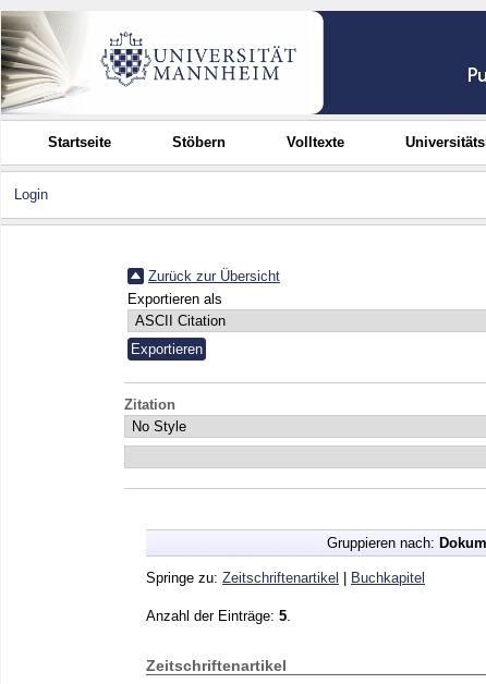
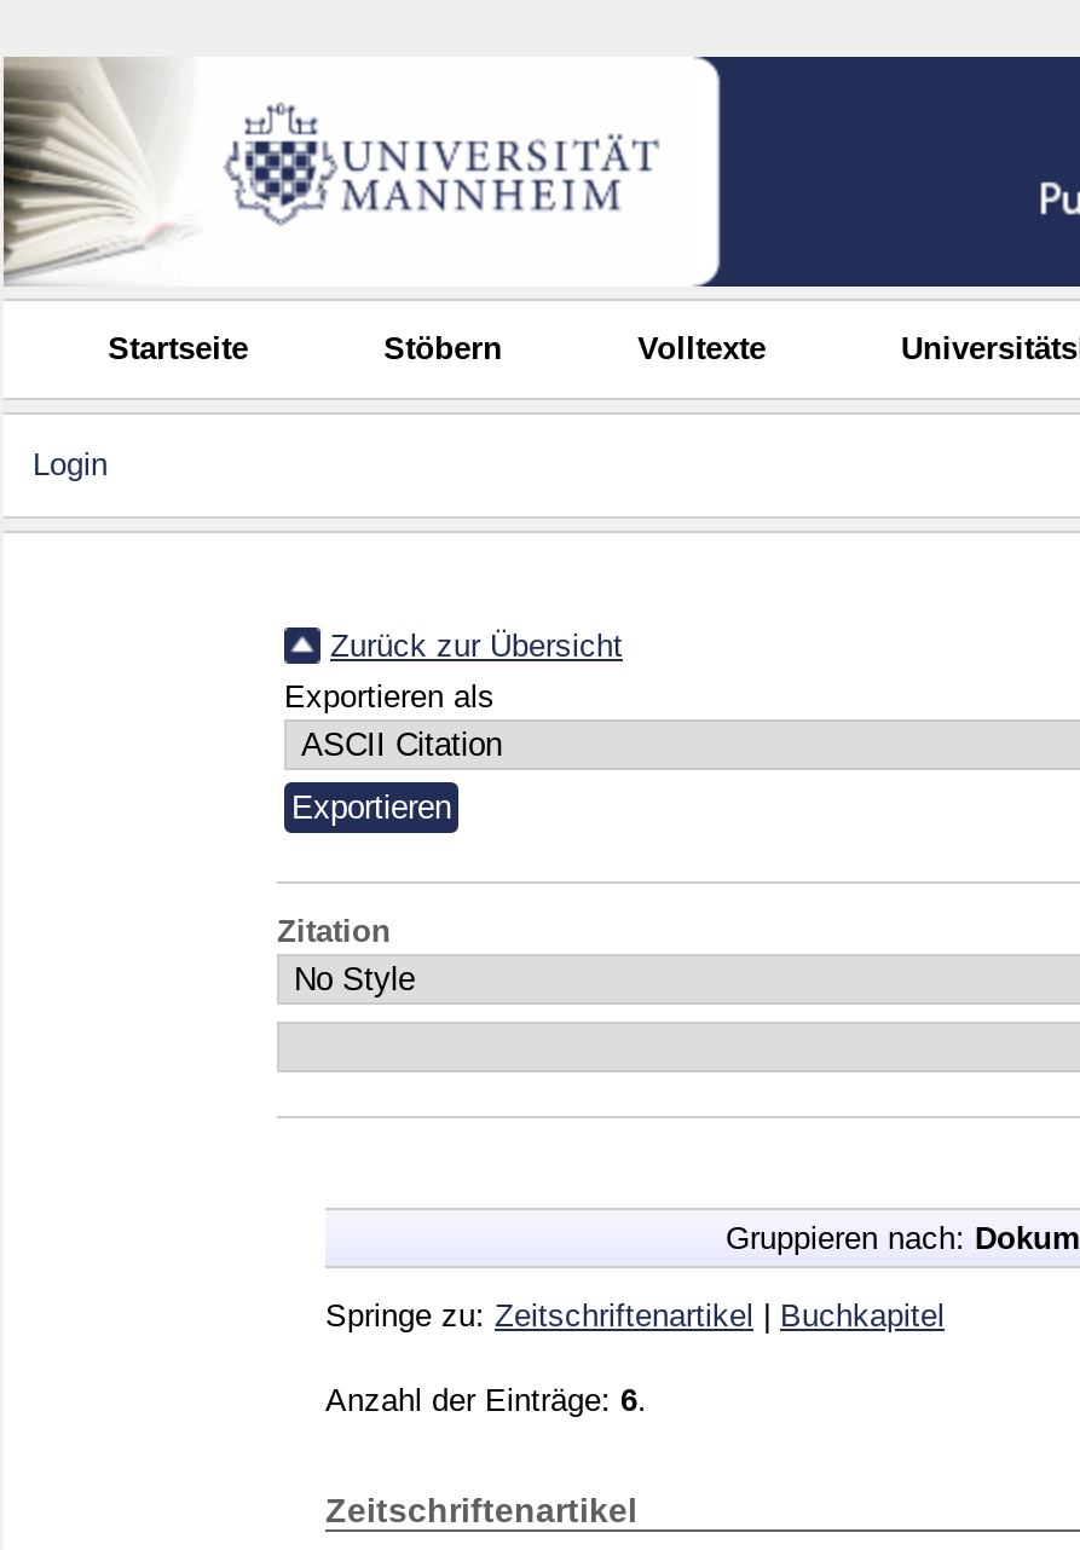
[146,608,291,624] Anzahl der Einträge: 5. -> [325,1382,647,1418] Anzahl der Einträge: 6.

